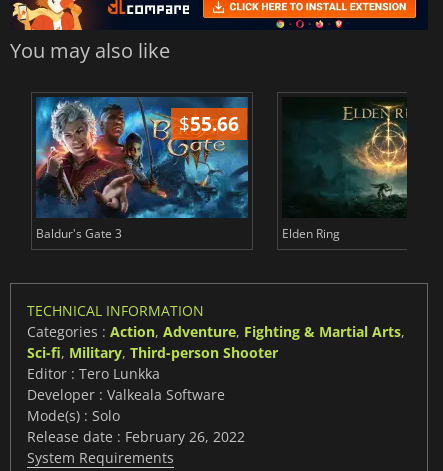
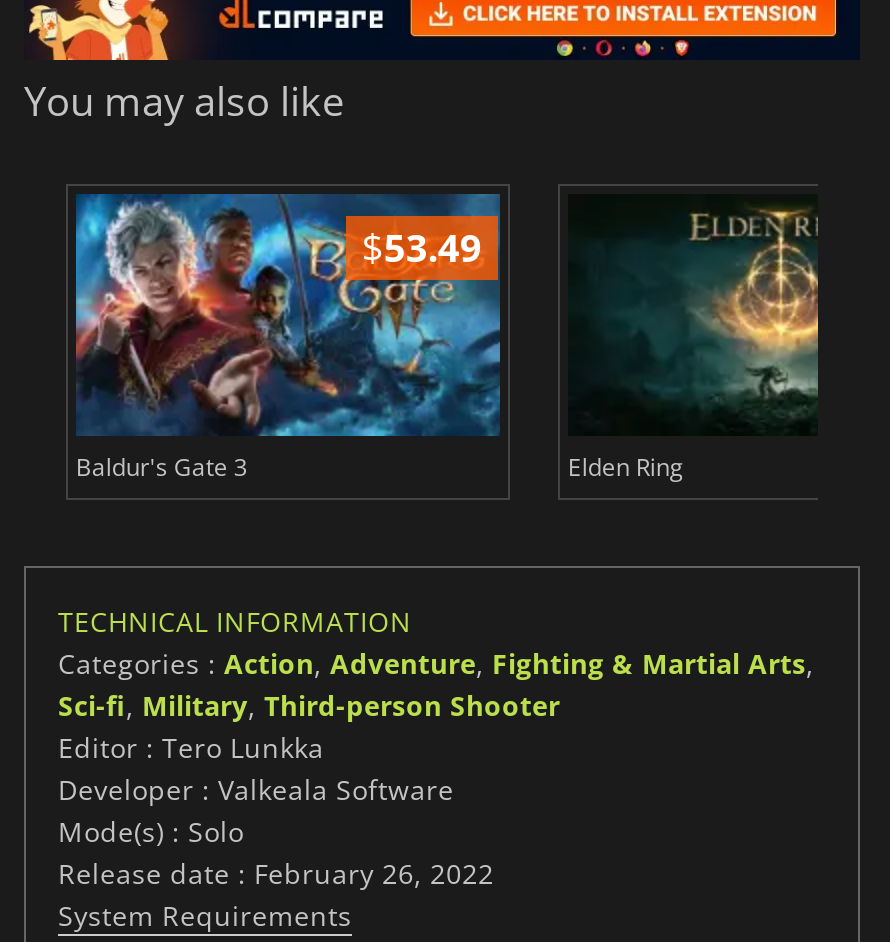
[179,110,239,137] $55.66 -> [362,220,482,274] $53.49

